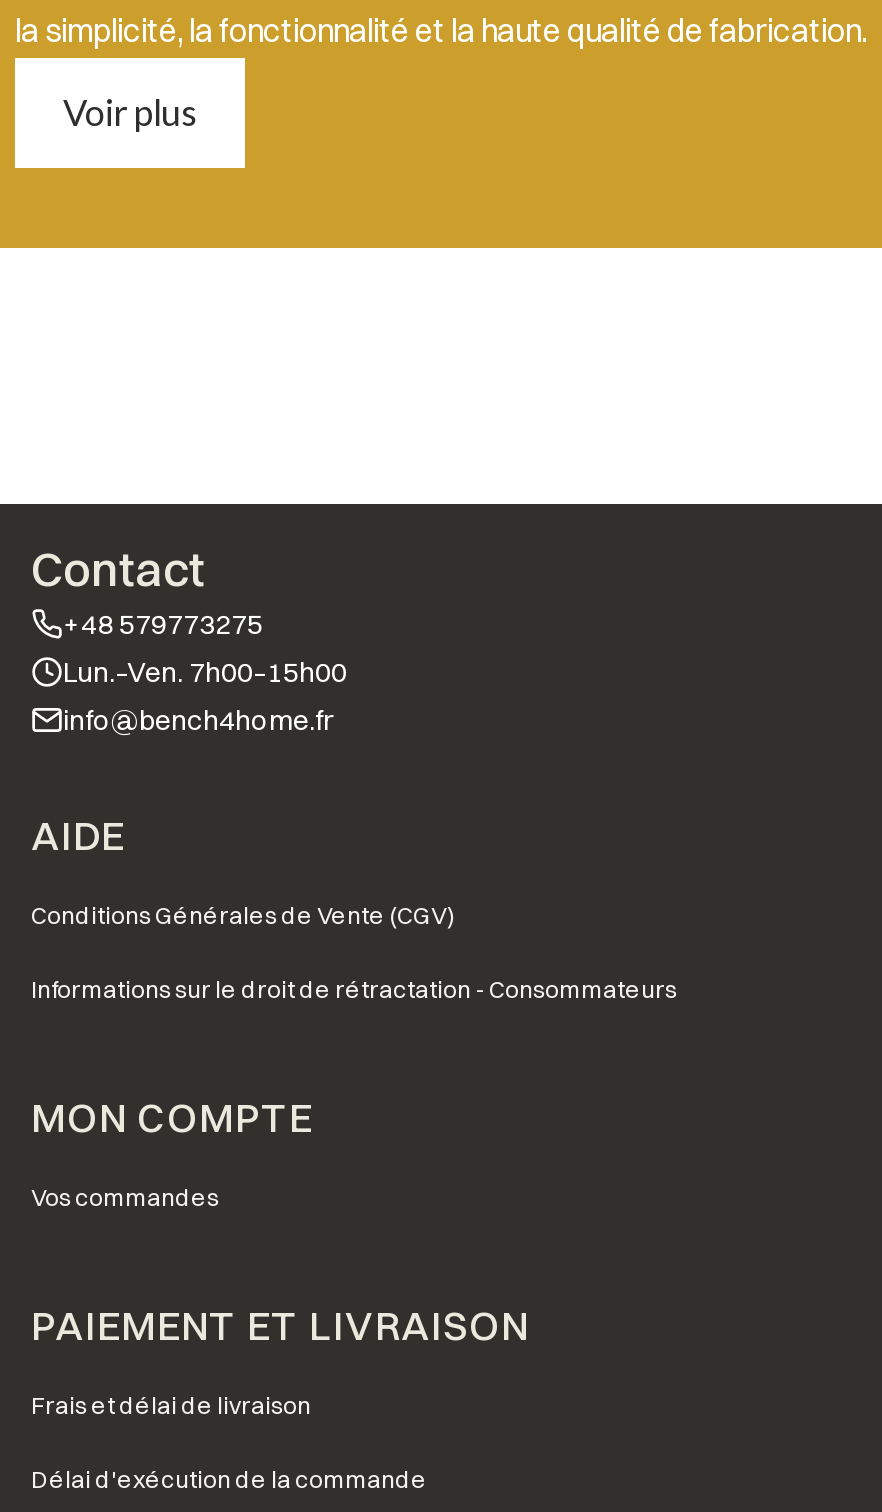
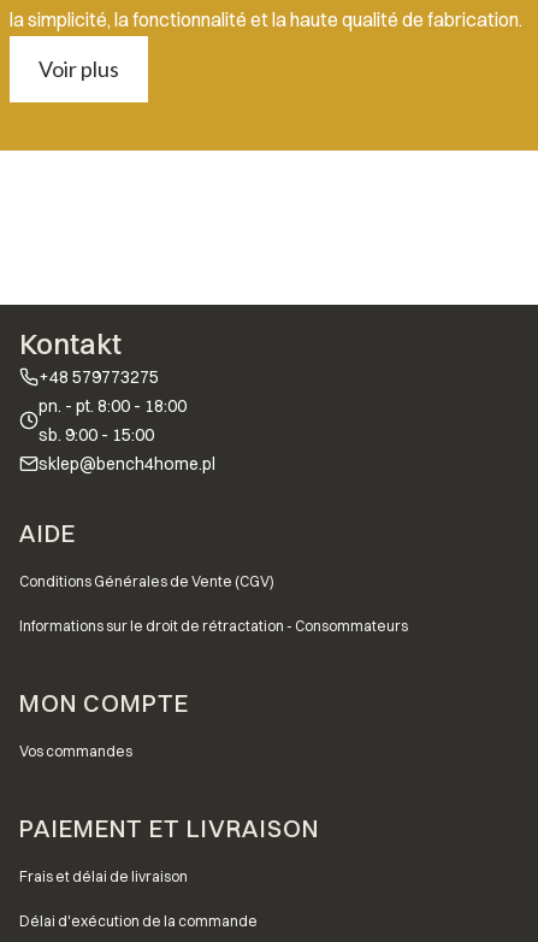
[31,538,205,598] Contact -> [19,325,122,361] Kontakt
[63,654,347,738] Lun.–Ven. 7h00–15h00 | info@bench4home.fr -> [39,395,215,474] pn. - pt. 8:00 - 18:00 | sb. 9:00 - 15:00 | sklep@bench4home.pl

